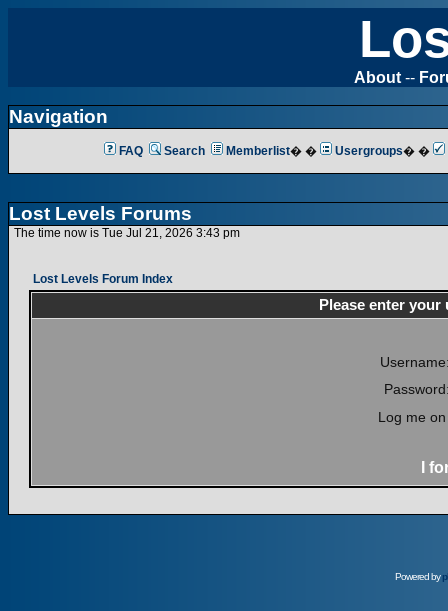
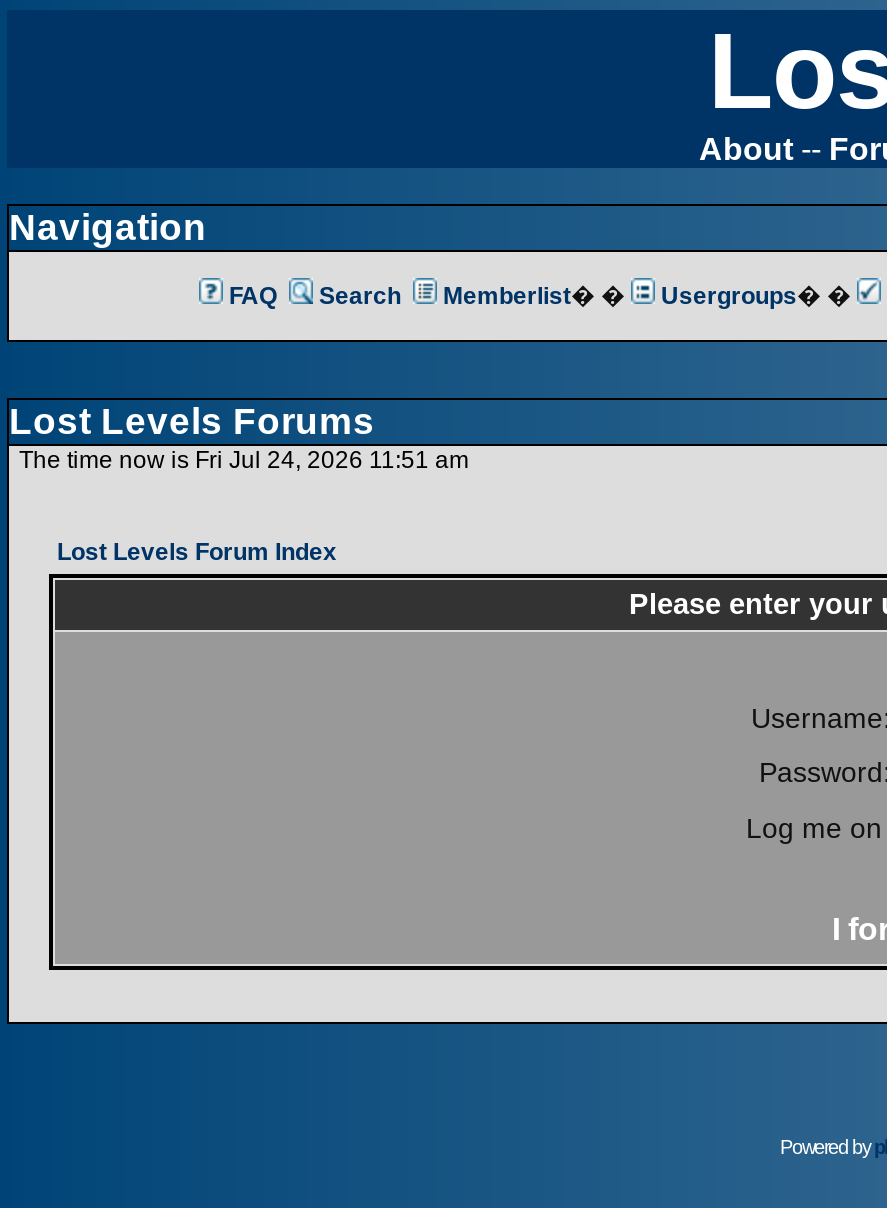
[14,226,240,240] The time now is Tue Jul 21, 2026 3:43 pm -> [19,445,469,473] The time now is Fri Jul 24, 2026 11:51 am

